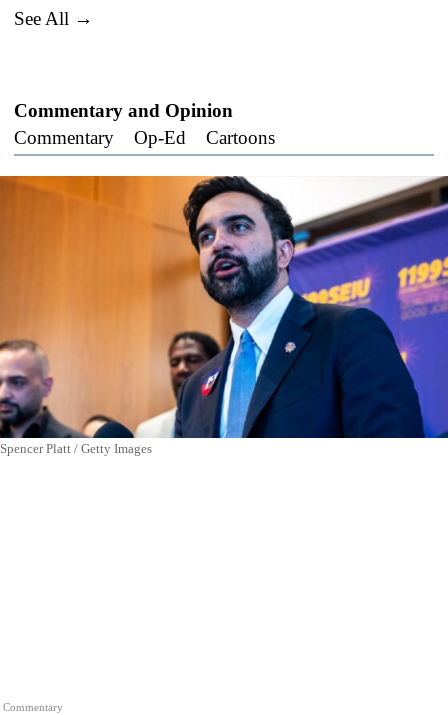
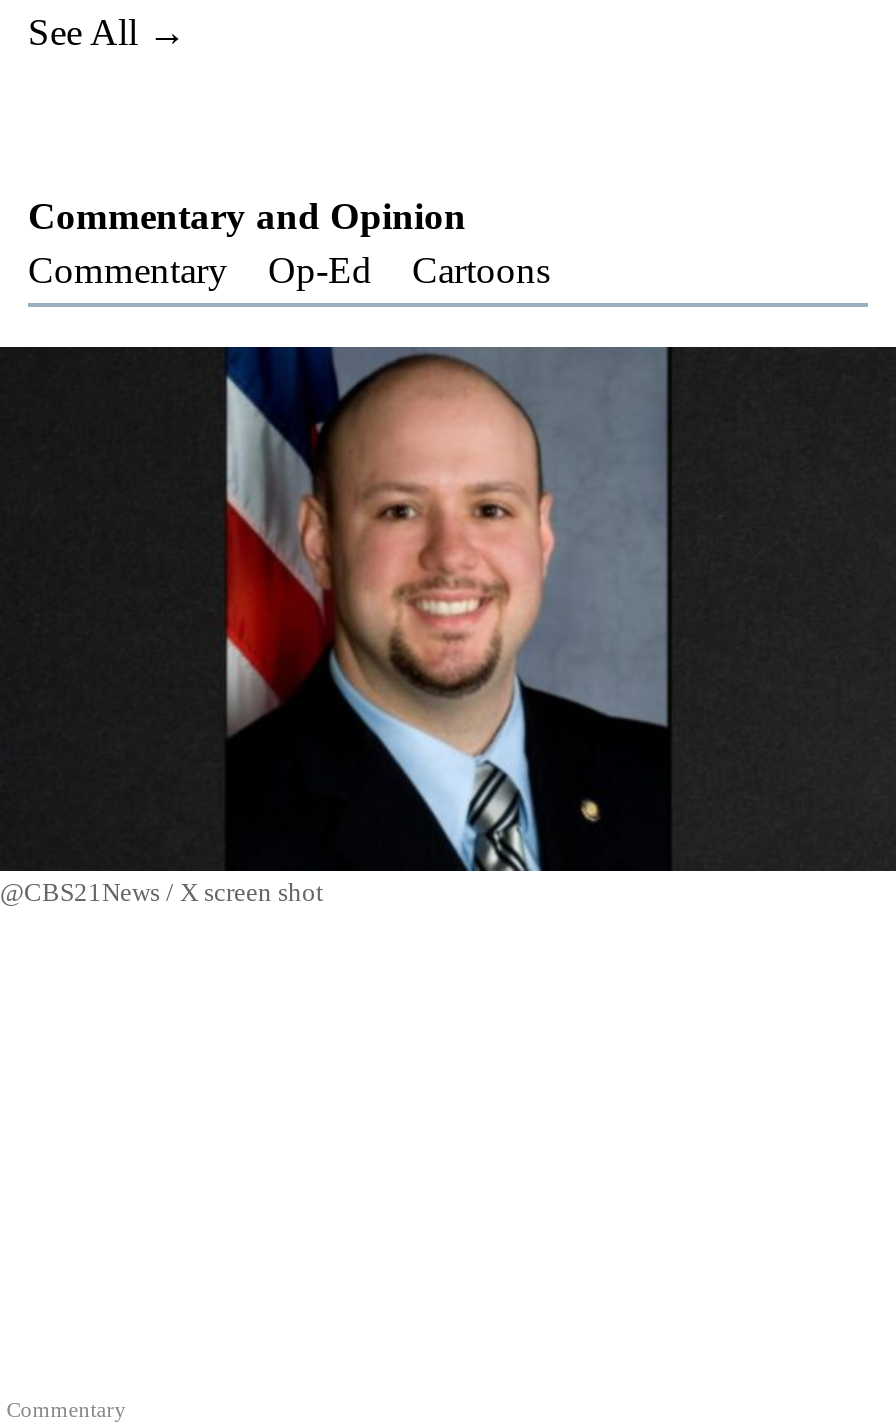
[0,175,445,456] [image] | Spencer Platt / Getty Images -> [0,345,890,908] [image] | @CBS21News / X screen shot

